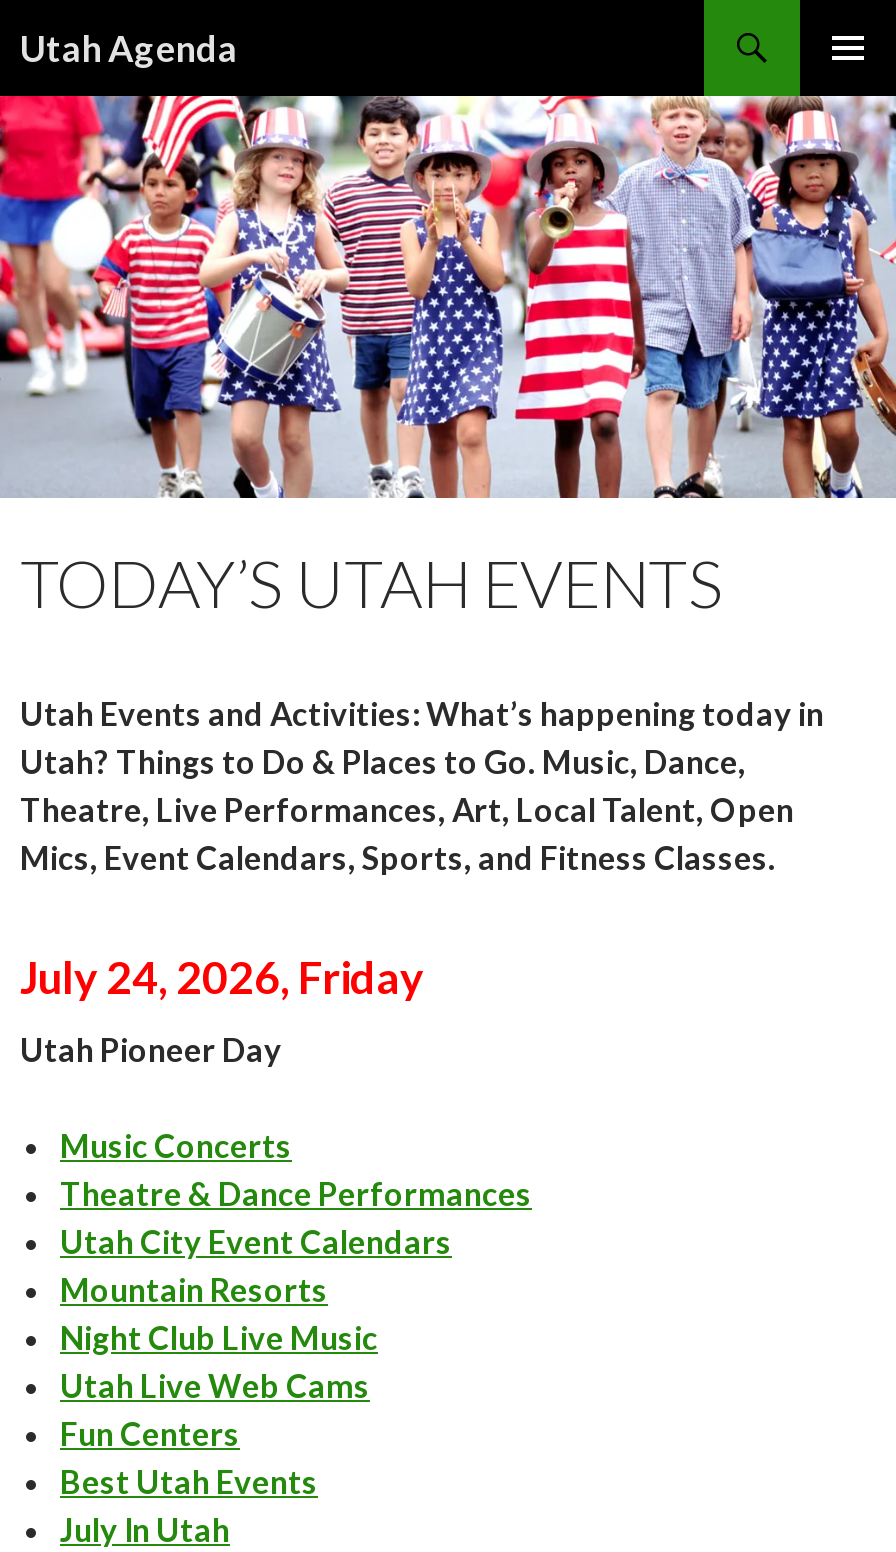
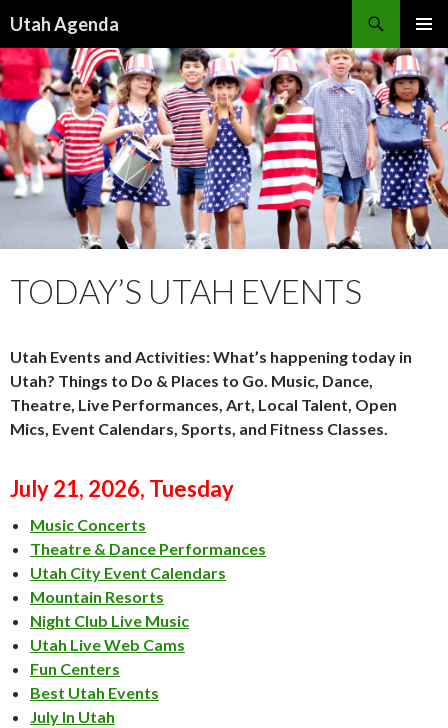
[20,949,424,1067] July 24, 2026, Friday | Utah Pioneer Day -> [10,475,234,502] July 21, 2026, Tuesday

